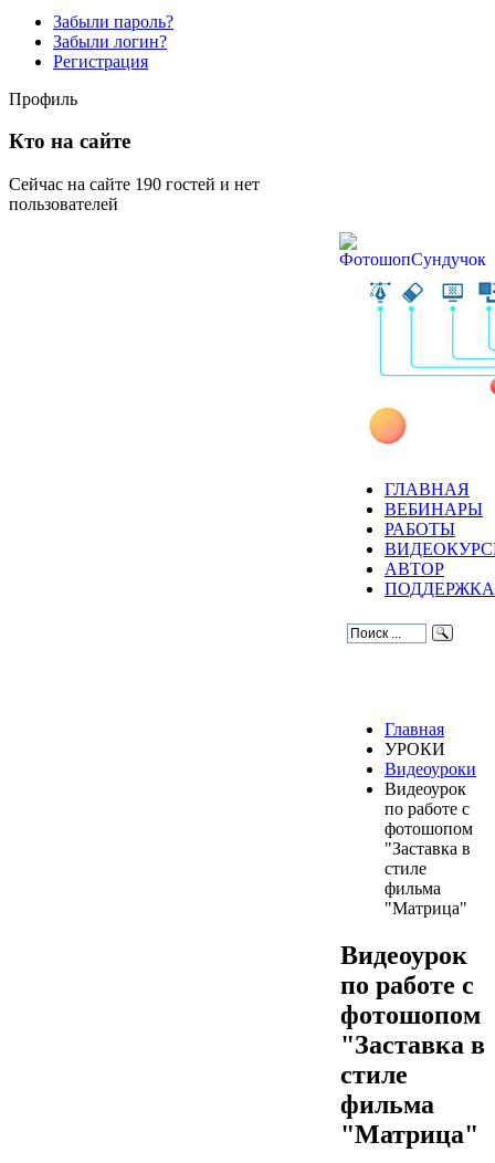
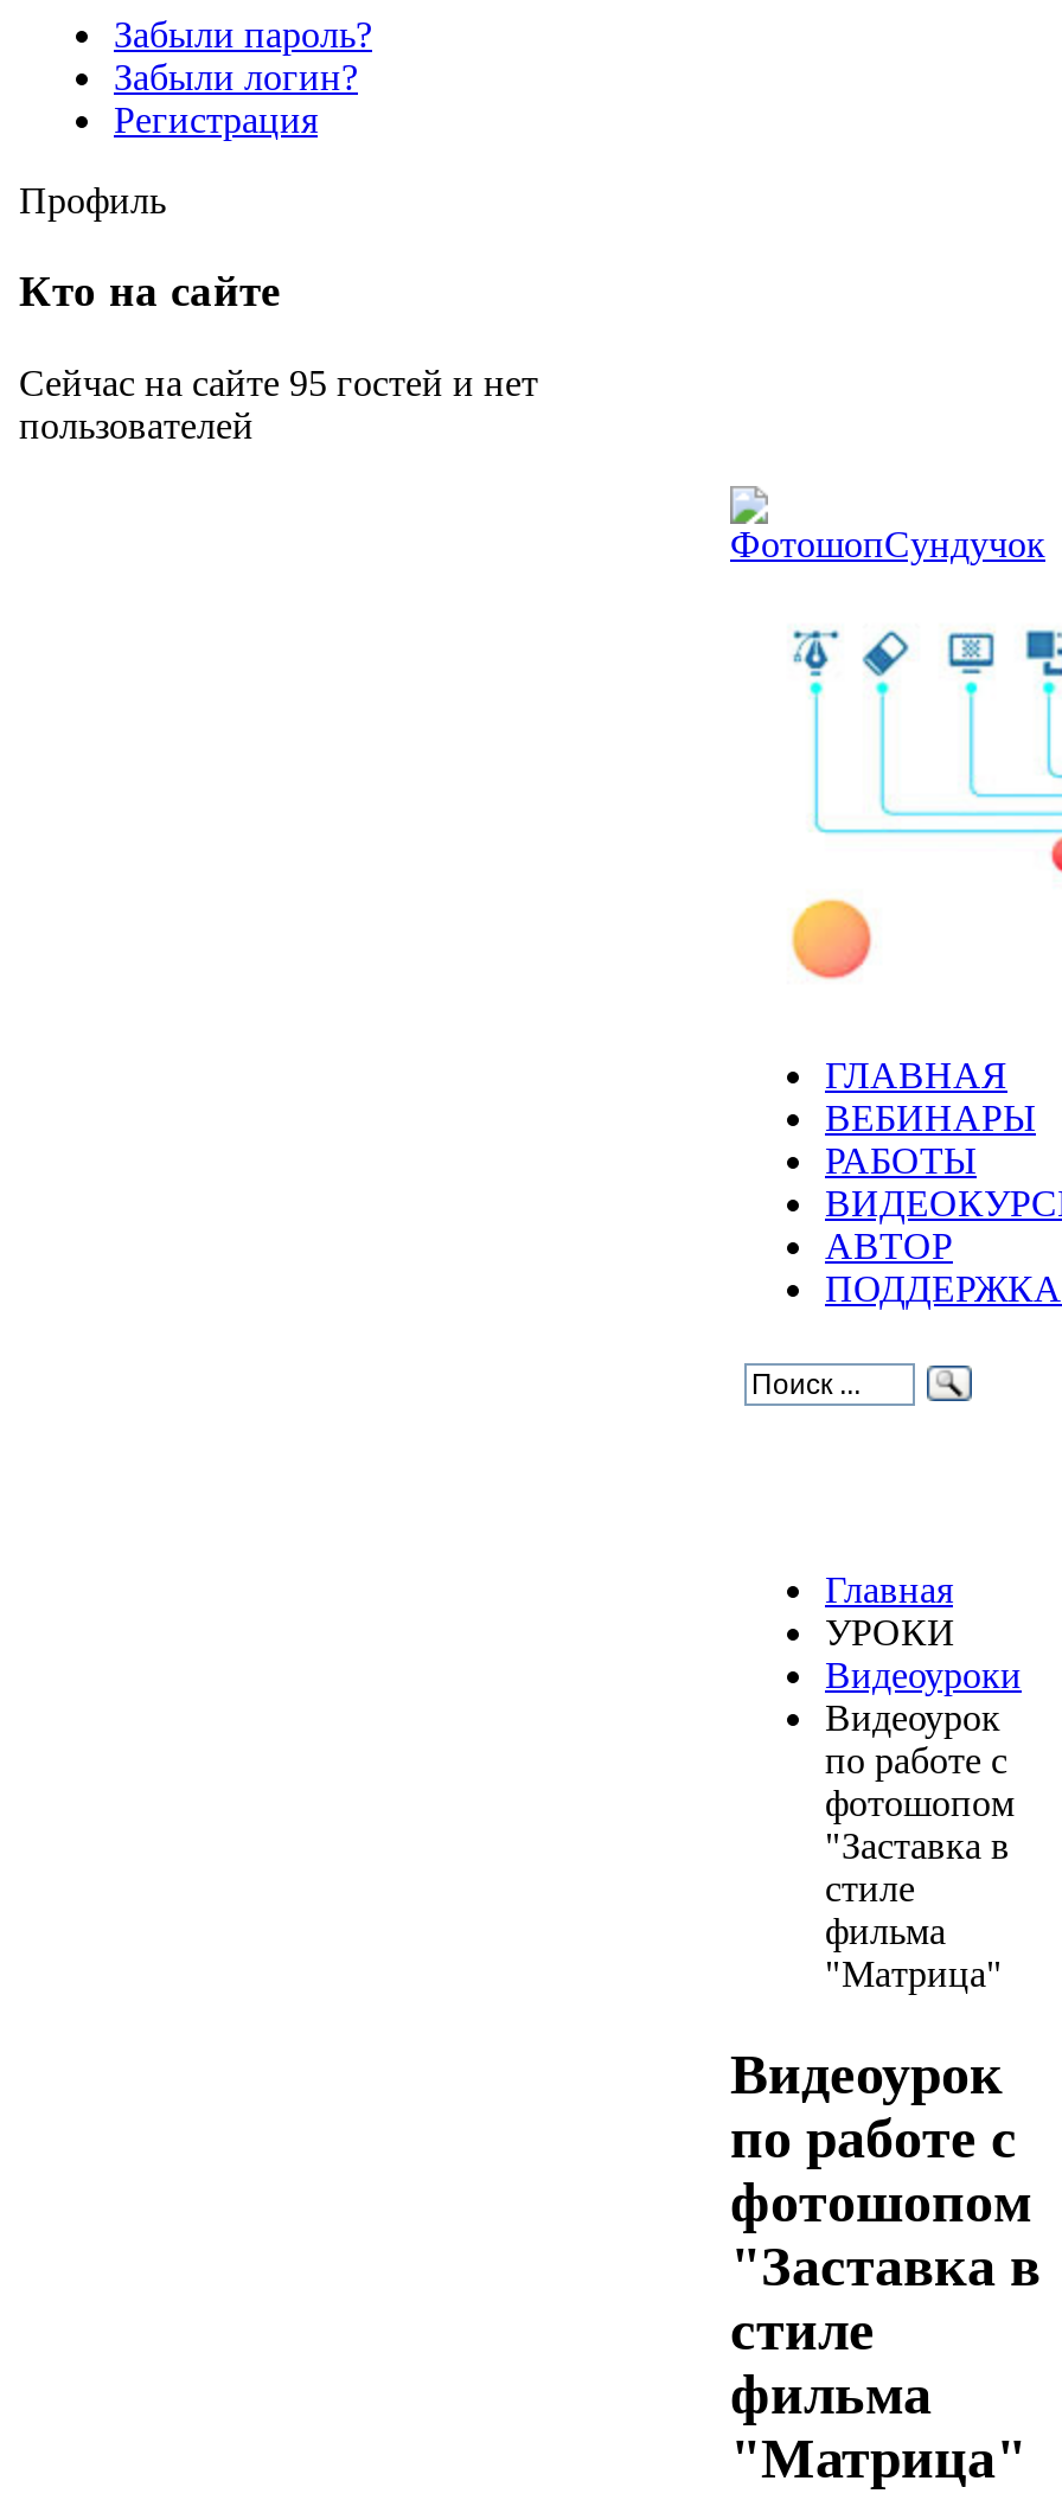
[9,175,260,193] Сейчас на сайте 190 гостей и нет -> [19,363,538,403] Сейчас на сайте 95 гостей и нет

